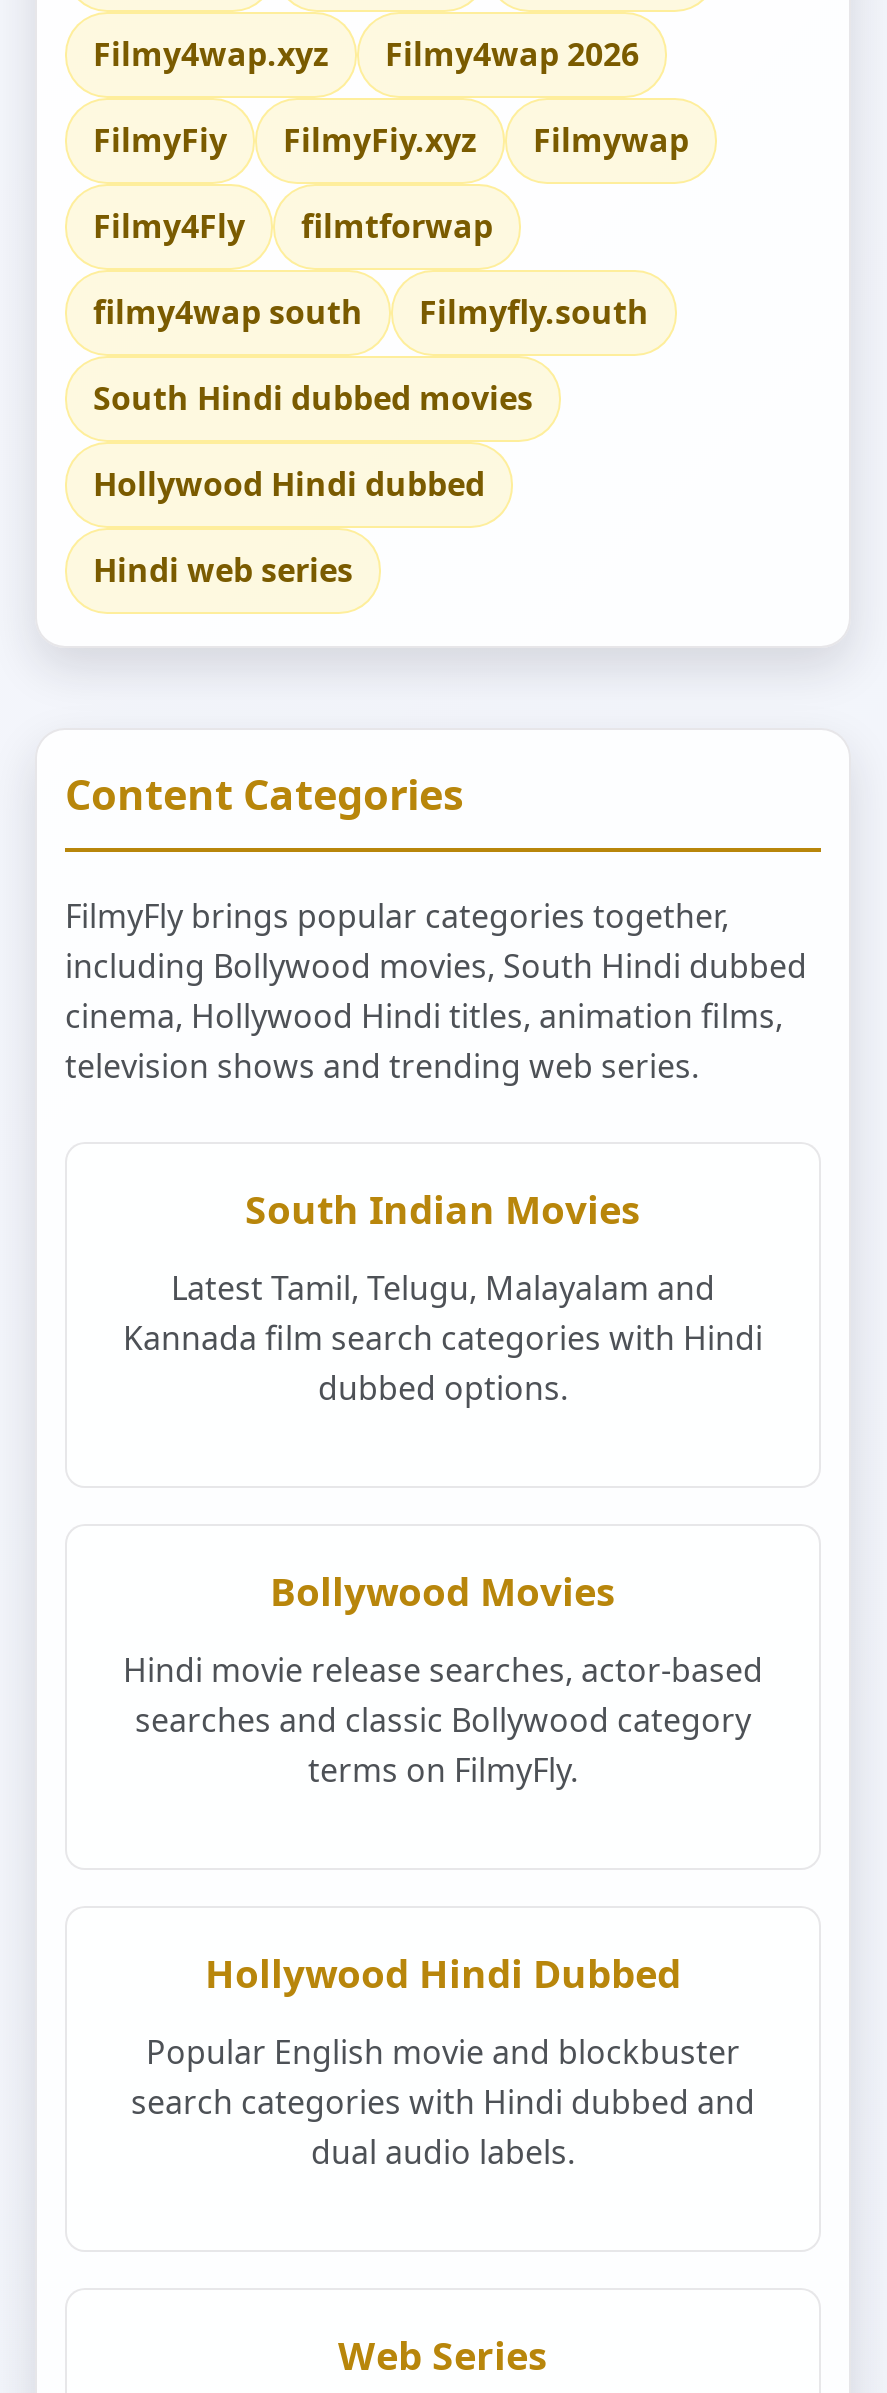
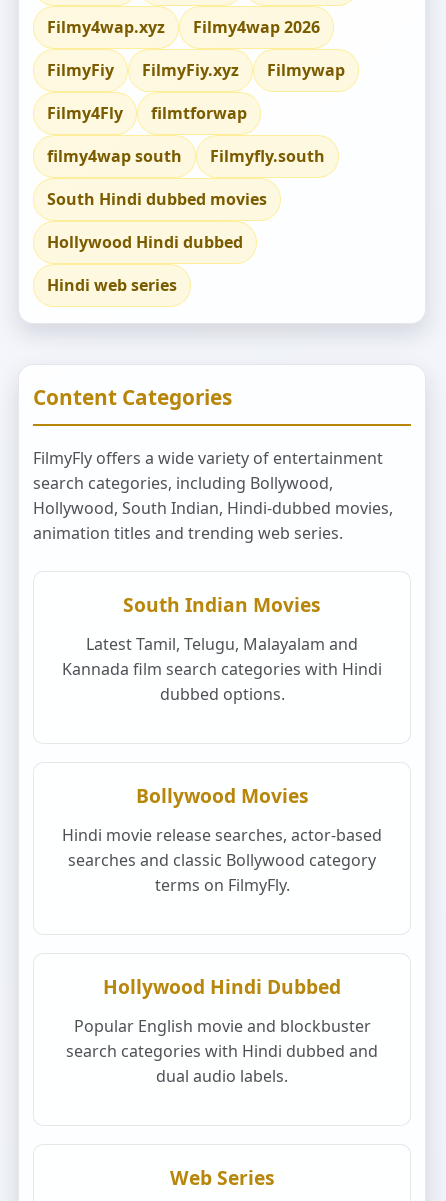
[65,894,807,1088] FilmyFly brings popular categories together, | including Bollywood movies, South Hindi dubbed | cinema, Hollywood Hindi titles, animation films, | television shows and trending web series. -> [33,447,393,544] FilmyFly offers a wide variety of entertainment | search categories, including Bollywood, | Hollywood, South Indian, Hindi-dubbed movies, | animation titles and trending web series.

